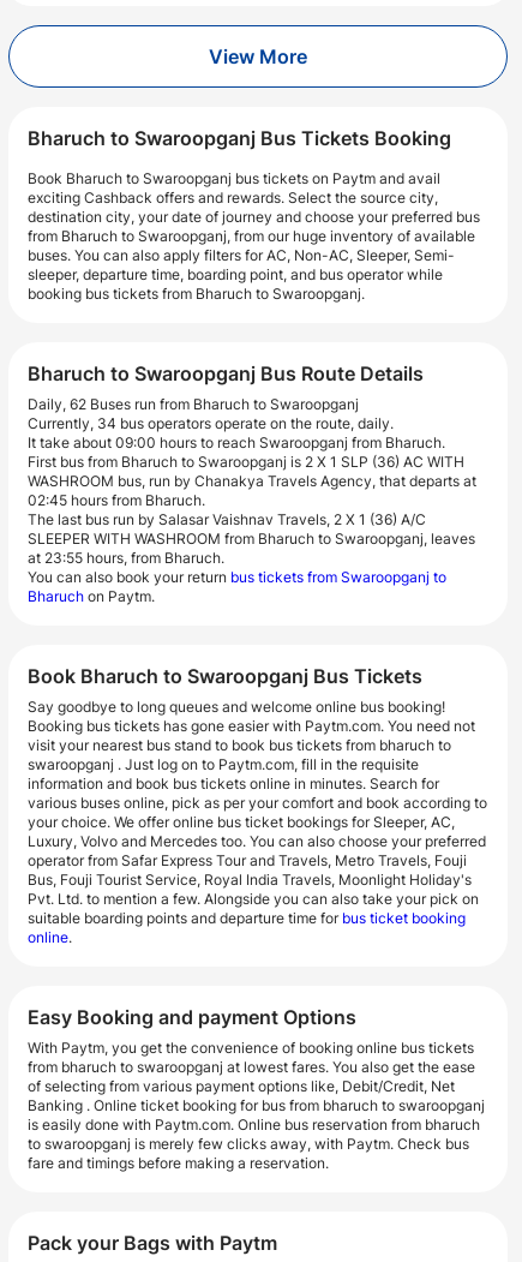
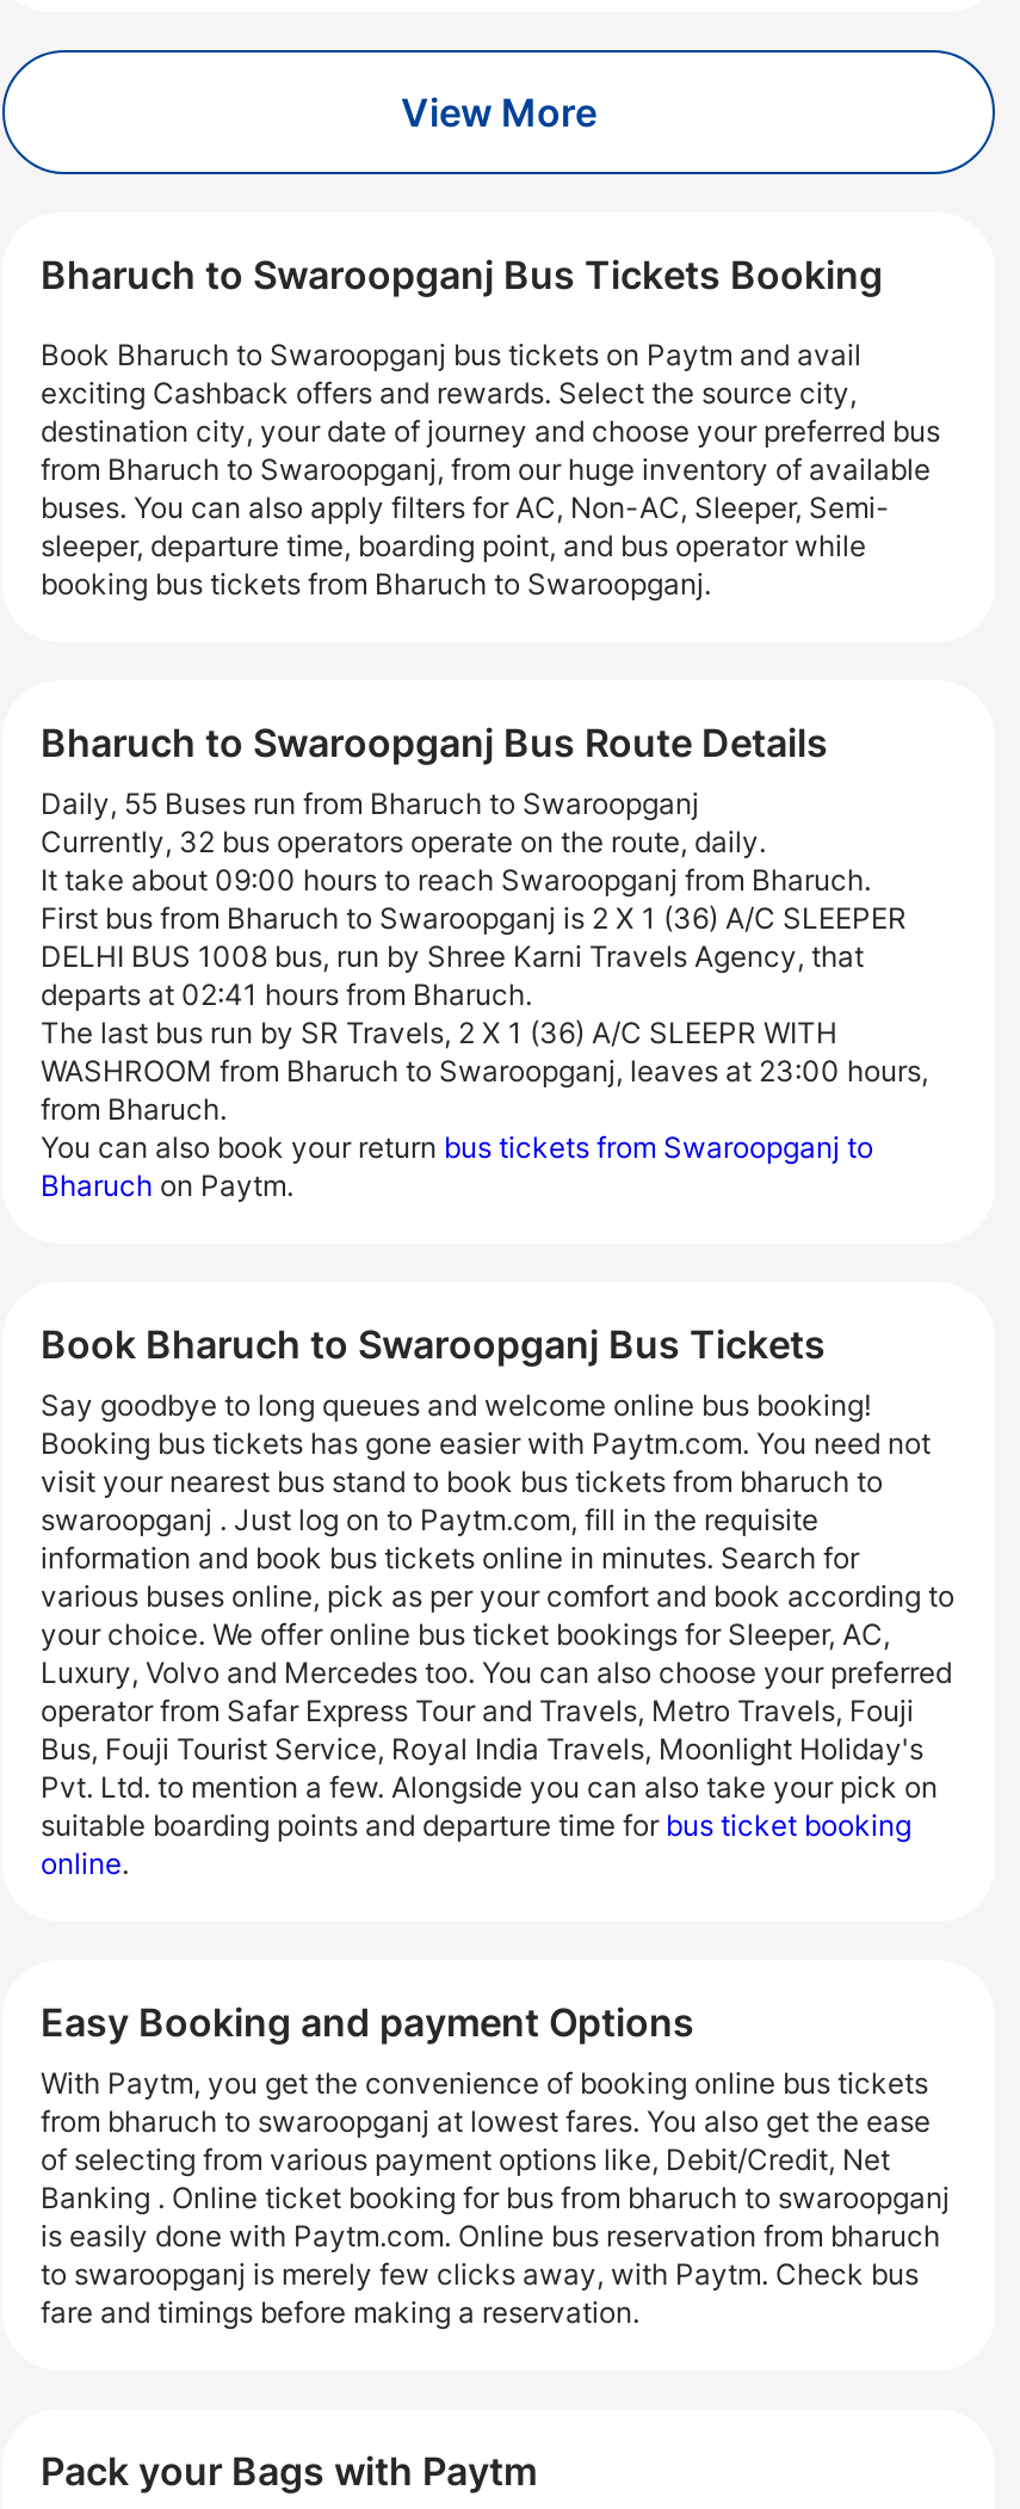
[28,395,359,413] Daily, 62 Buses run from Bharuch to Swaroopganj -> [41,785,699,821] Daily, 55 Buses run from Bharuch to Swaroopganj
[28,414,394,432] Currently, 34 bus operators operate on the route, daily. -> [41,824,766,859] Currently, 32 bus operators operate on the route, daily.
[28,453,476,567] First bus from Bharuch to Swaroopganj is 2 X 1 SLP (36) AC WITH | WASHROOM bus, run by Chanakya Travels Agency, that departs at | 02:45 hours from Bharuch. | The last bus run by Salasar Vaishnav Travels, 2 X 1 (36) A/C | SLEEPER WITH WASHROOM from Bharuch to Swaroopganj, leaves | at 23:55 hours, from Bharuch. -> [41,900,928,1127] First bus from Bharuch to Swaroopganj is 2 X 1 (36) A/C SLEEPER | DELHI BUS 1008 bus, run by Shree Karni Travels Agency, that | departs at 02:41 hours from Bharuch. | The last bus run by SR Travels, 2 X 1 (36) A/C SLEEPR WITH | WASHROOM from Bharuch to Swaroopganj, leaves at 23:00 hours, | from Bharuch.

